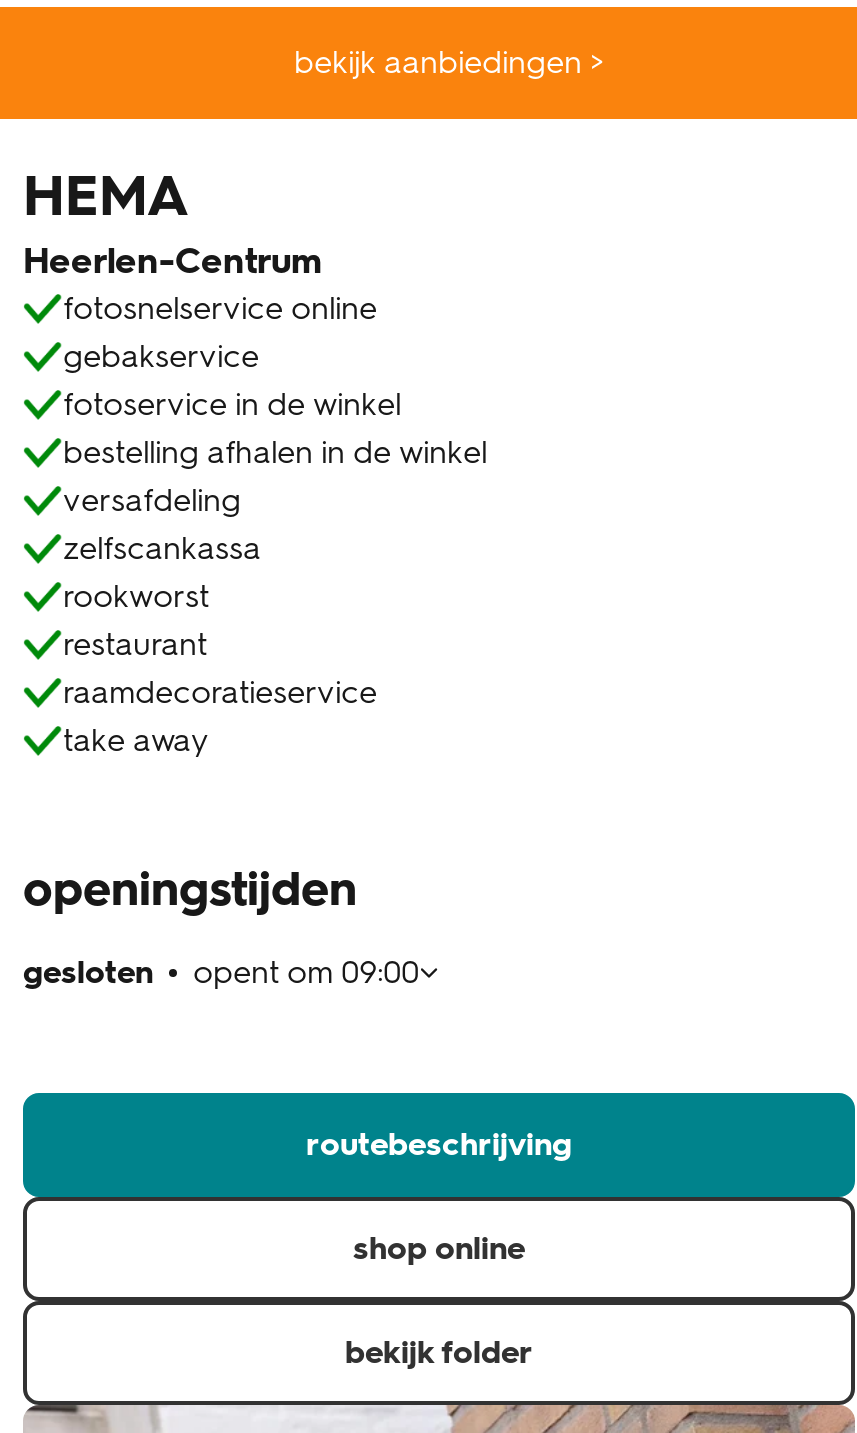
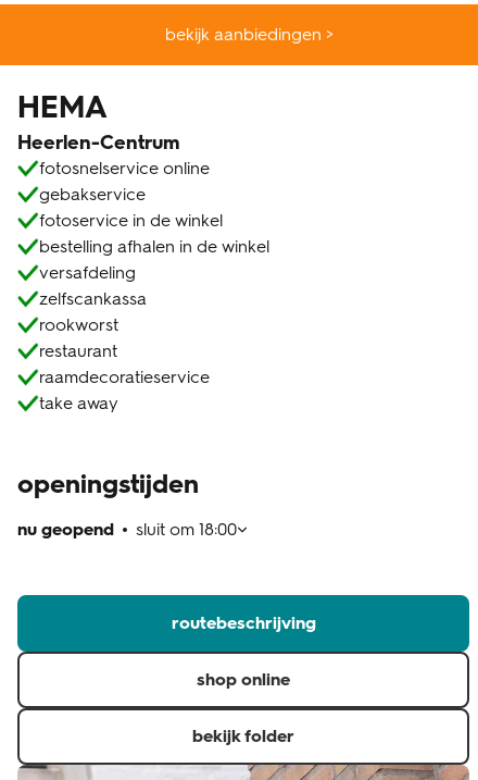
[23,953,419,991] gesloten | opent om 09:00 -> [17,519,237,540] nu geopend | sluit om 18:00

